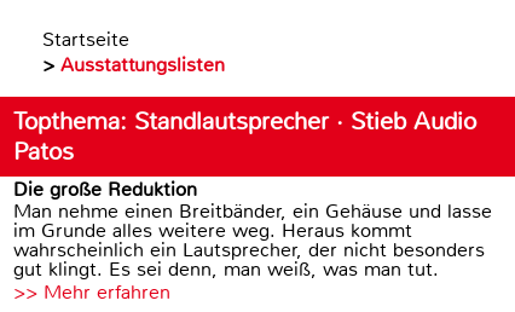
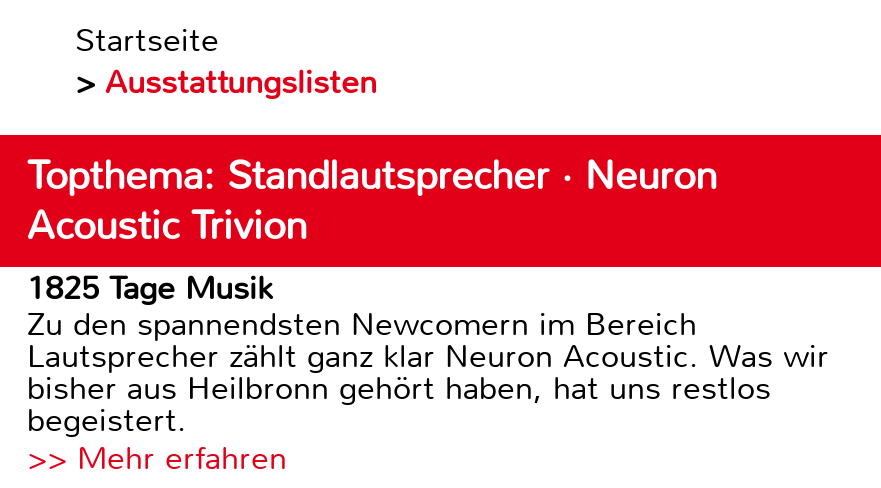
[13,106,492,282] Topthema: Standlautsprecher · Stieb Audio | Patos | Die große Reduktion | Man nehme einen Breitbänder, ein Gehäuse und lasse | im Grunde alles weitere weg. Heraus kommt | wahrscheinlich ein Lautsprecher, der nicht besonders | gut klingt. Es sei denn, man weiß, was man tut. -> [27,151,829,441] Topthema: Standlautsprecher · Neuron | Acoustic Trivion | 1825 Tage Musik | Zu den spannendsten Newcomern im Bereich | Lautsprecher zählt ganz klar Neuron Acoustic. Was wir | bisher aus Heilbronn gehört haben, hat uns restlos | begeistert.

